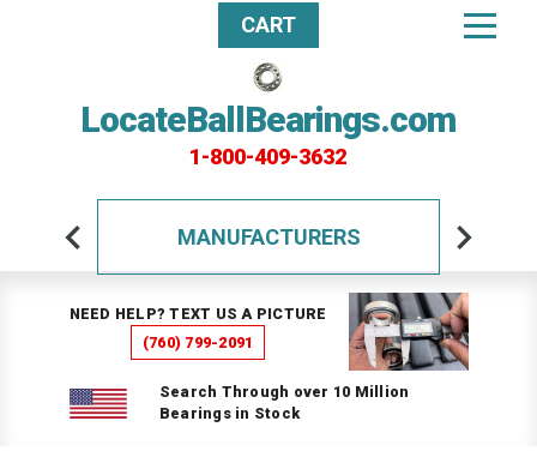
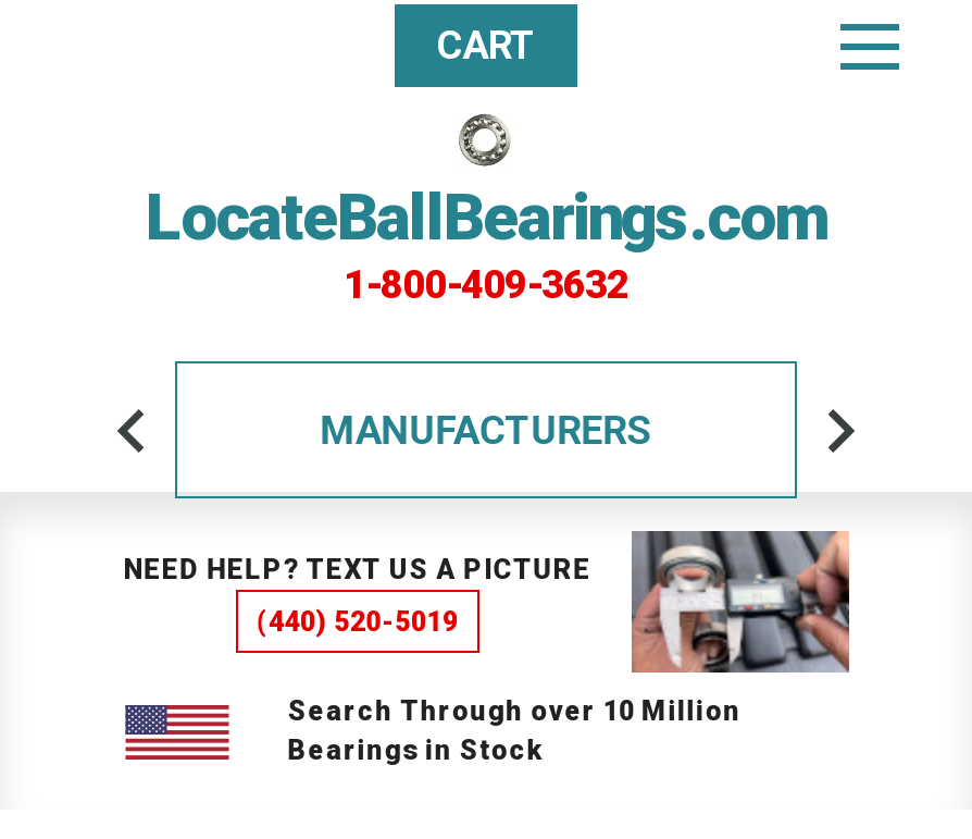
[142,333,253,351] (760) 799-2091 -> [257,604,458,637] (440) 520-5019

